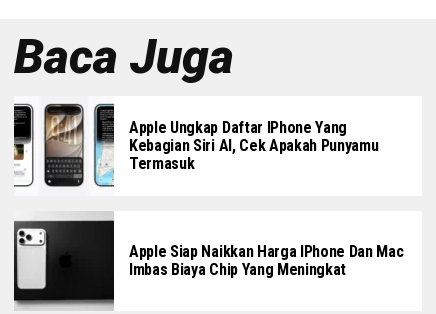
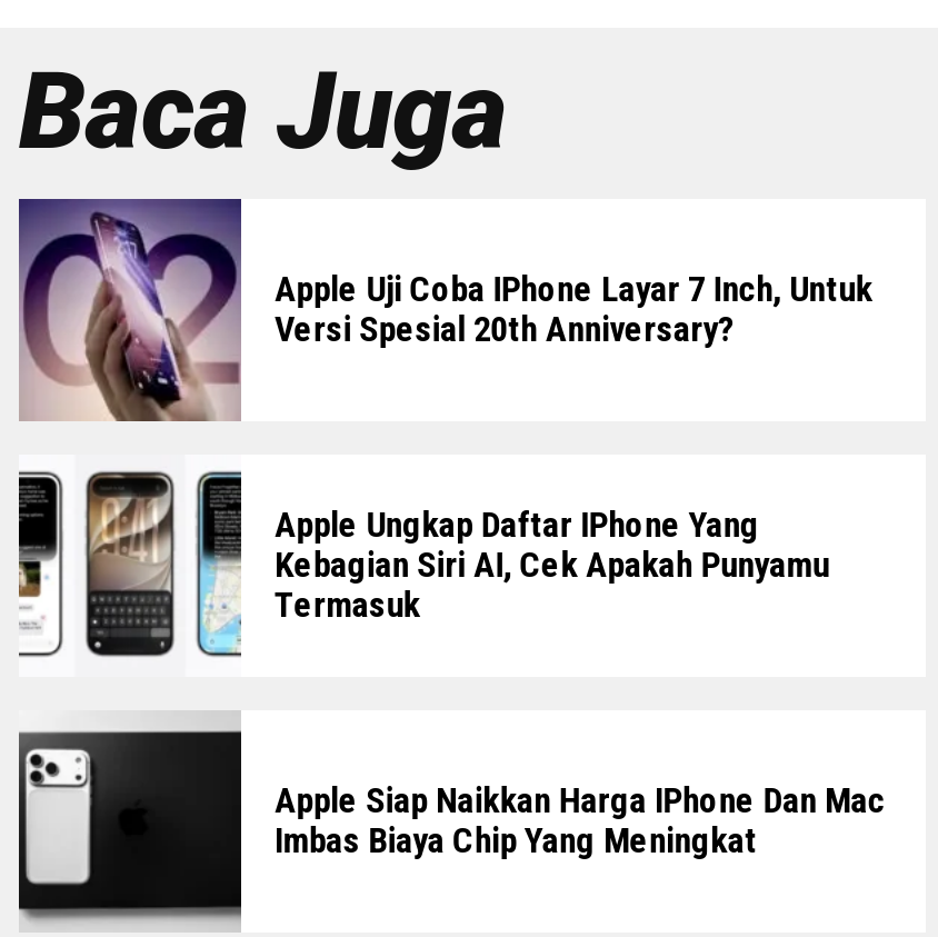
none -> [17,197,872,423] [image] | Apple Uji Coba IPhone Layar 7 Inch, Untuk | Versi Spesial 20th Anniversary?

